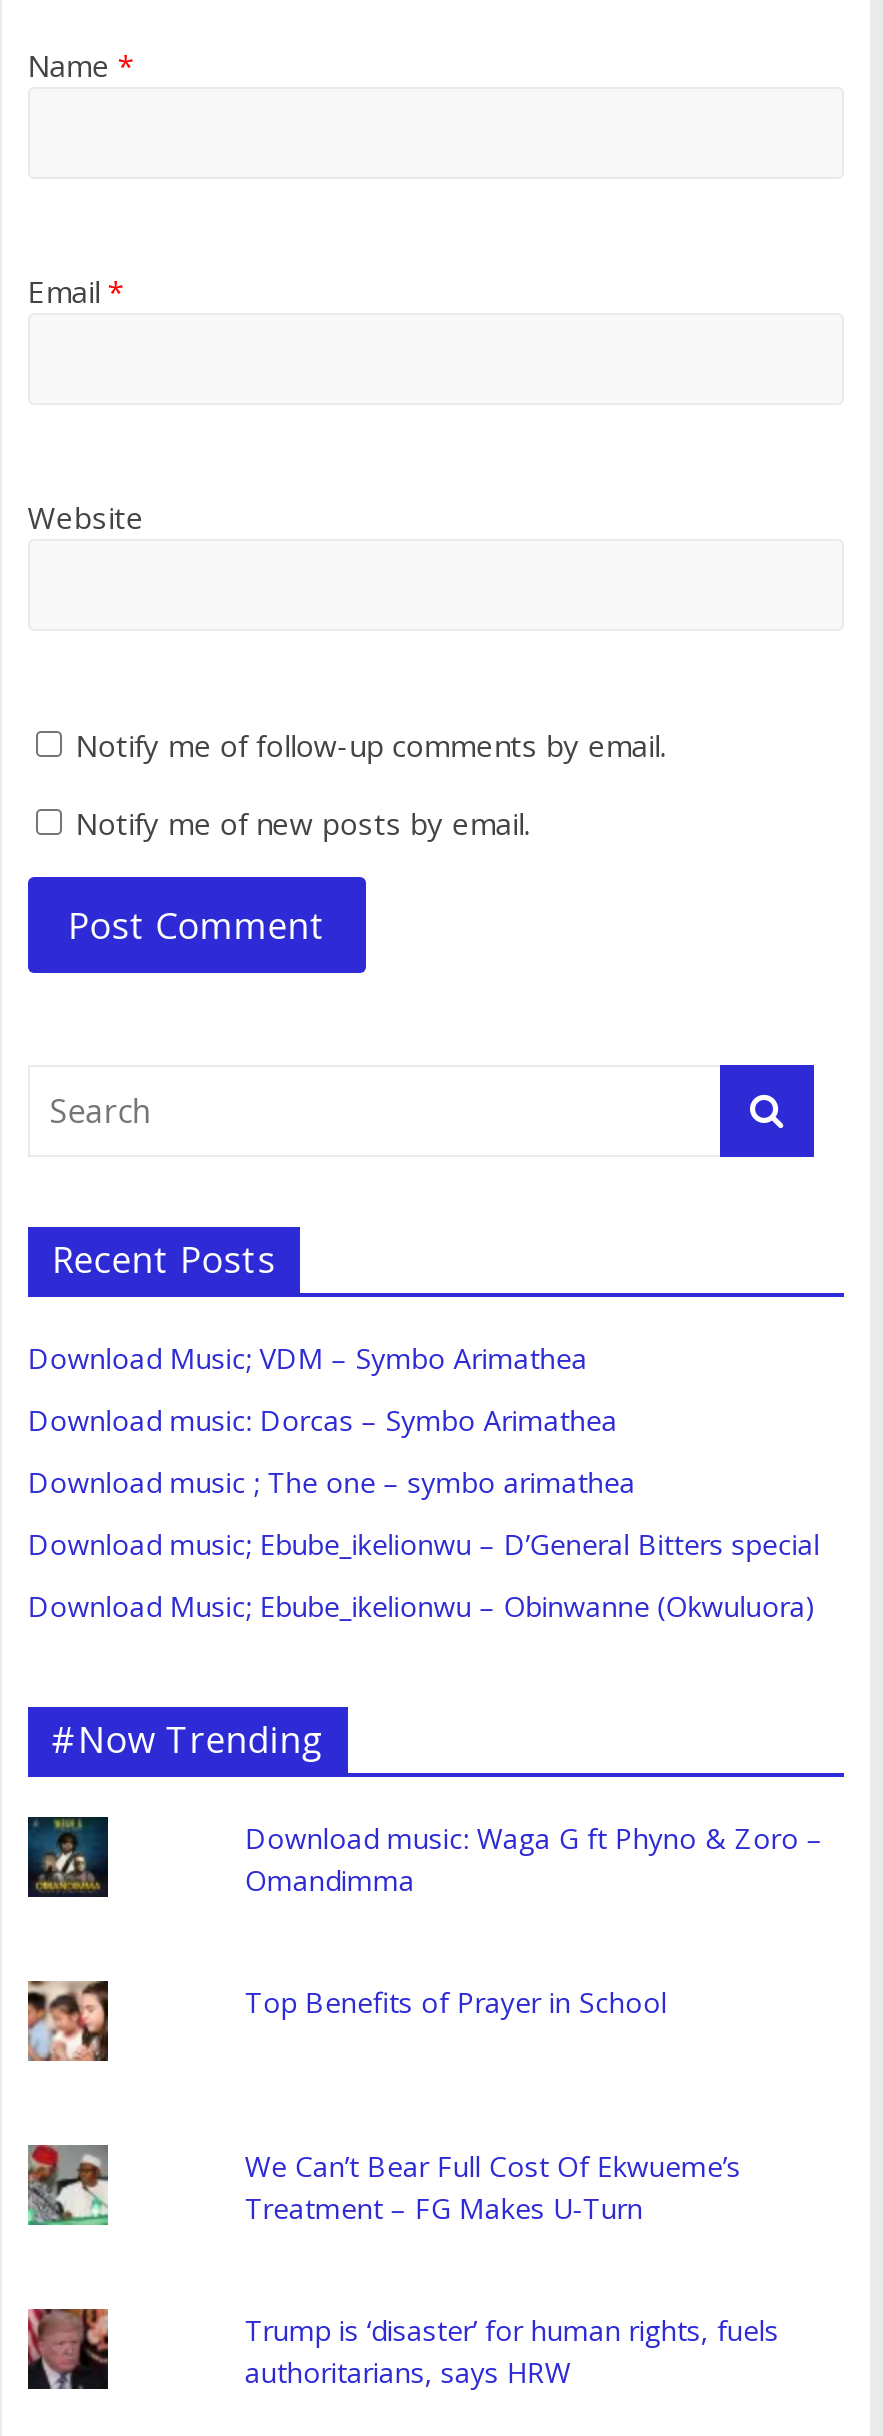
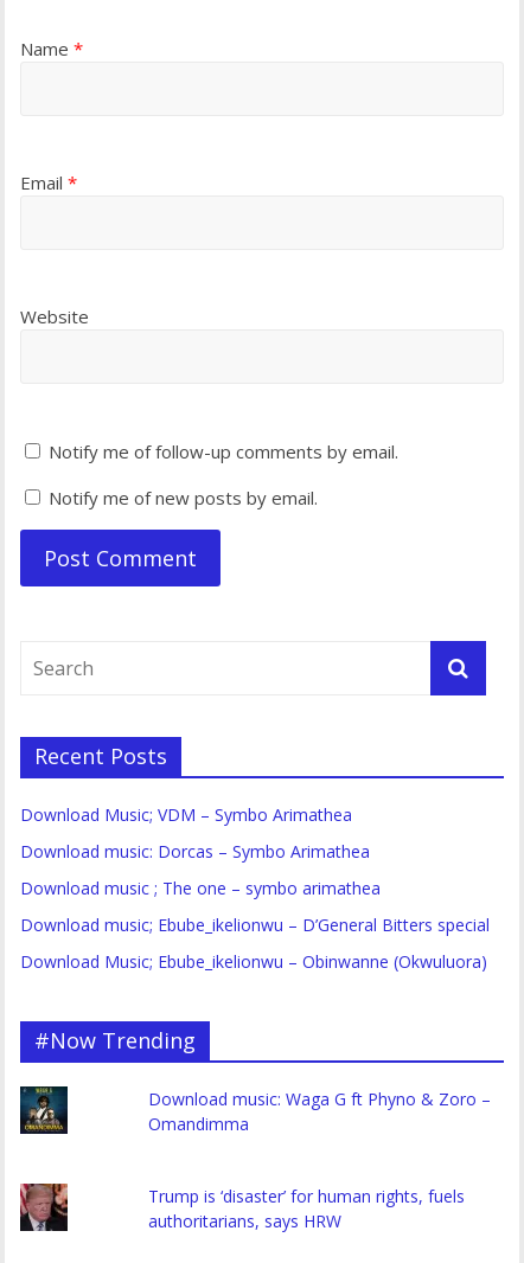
[26,1980,110,2064] [image] -> none
[245,1982,667,2020] Top Benefits of Prayer in School -> none
[26,2144,110,2226] [image] -> none
[245,2146,741,2226] We Can’t Bear Full Cost Of Ekwueme’s | Treatment – FG Makes U-Turn -> none

